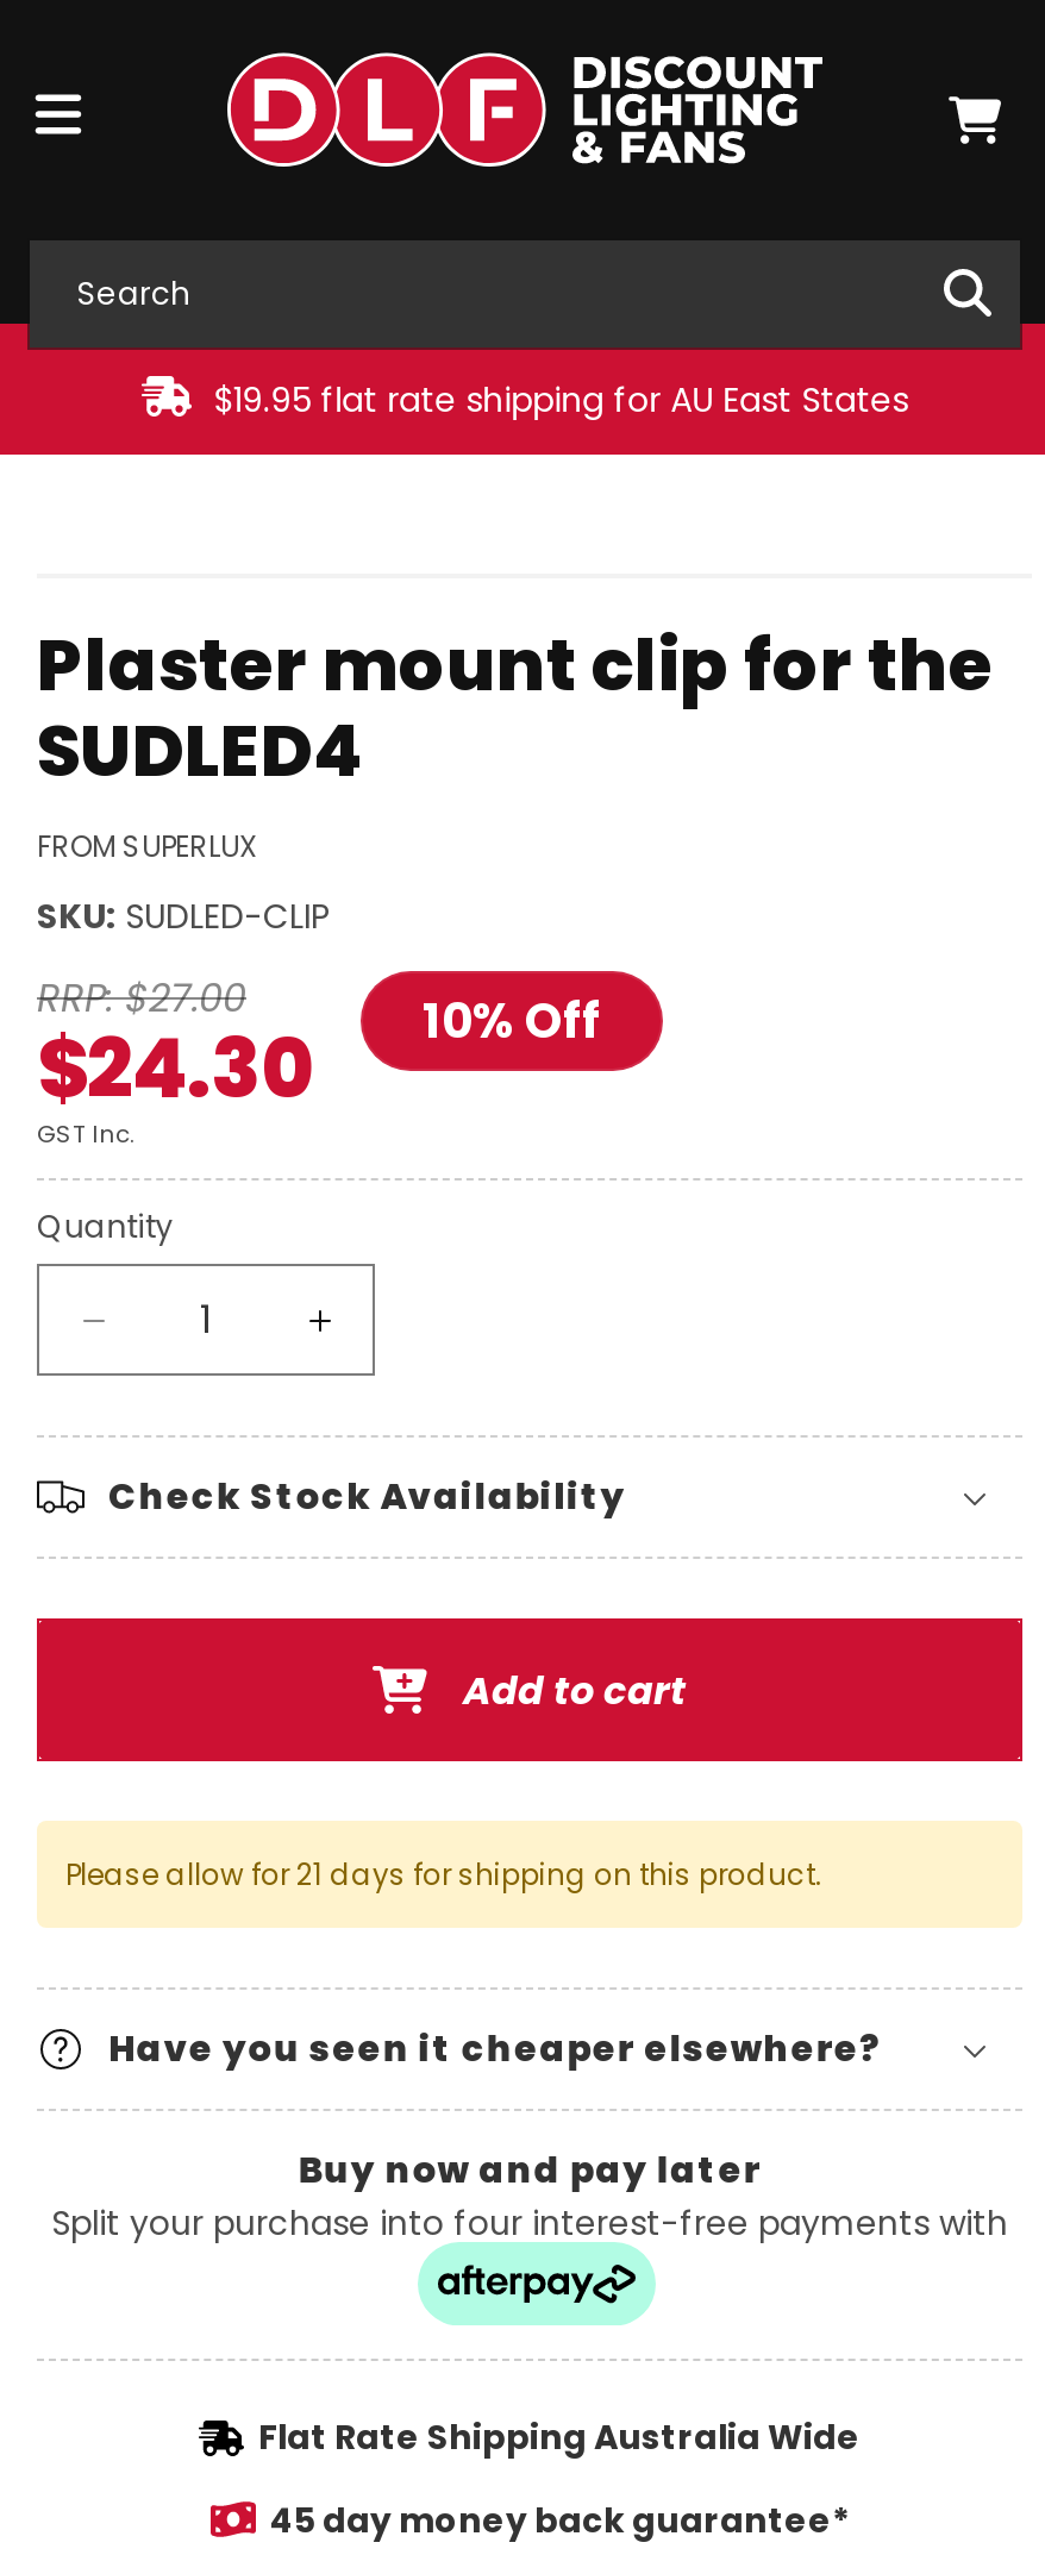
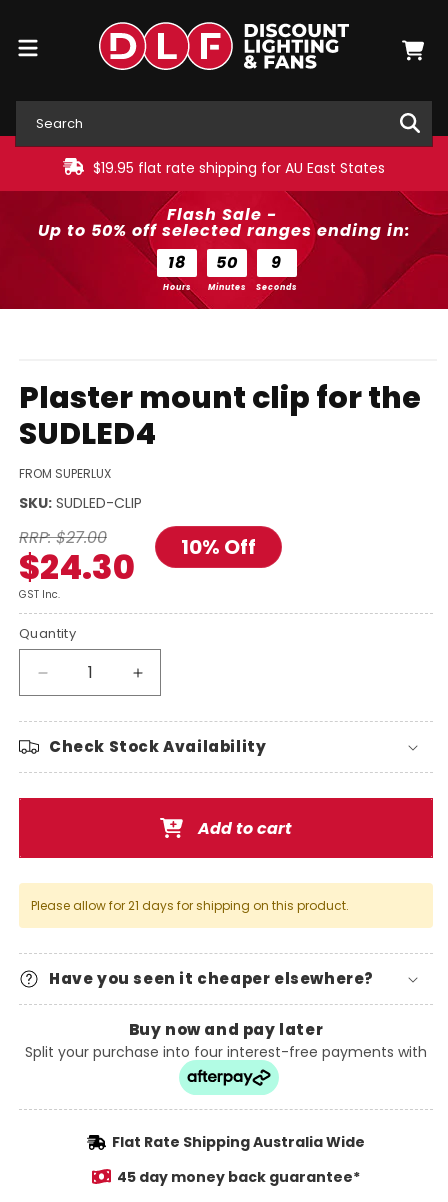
none -> [3,191,445,309] [image] | Flash Sale - | Up to 50% off selected ranges ending in: | 18 | Hours
none -> [207,251,245,293] 50 | Minutes
none -> [256,251,297,293] 9 | Seconds

